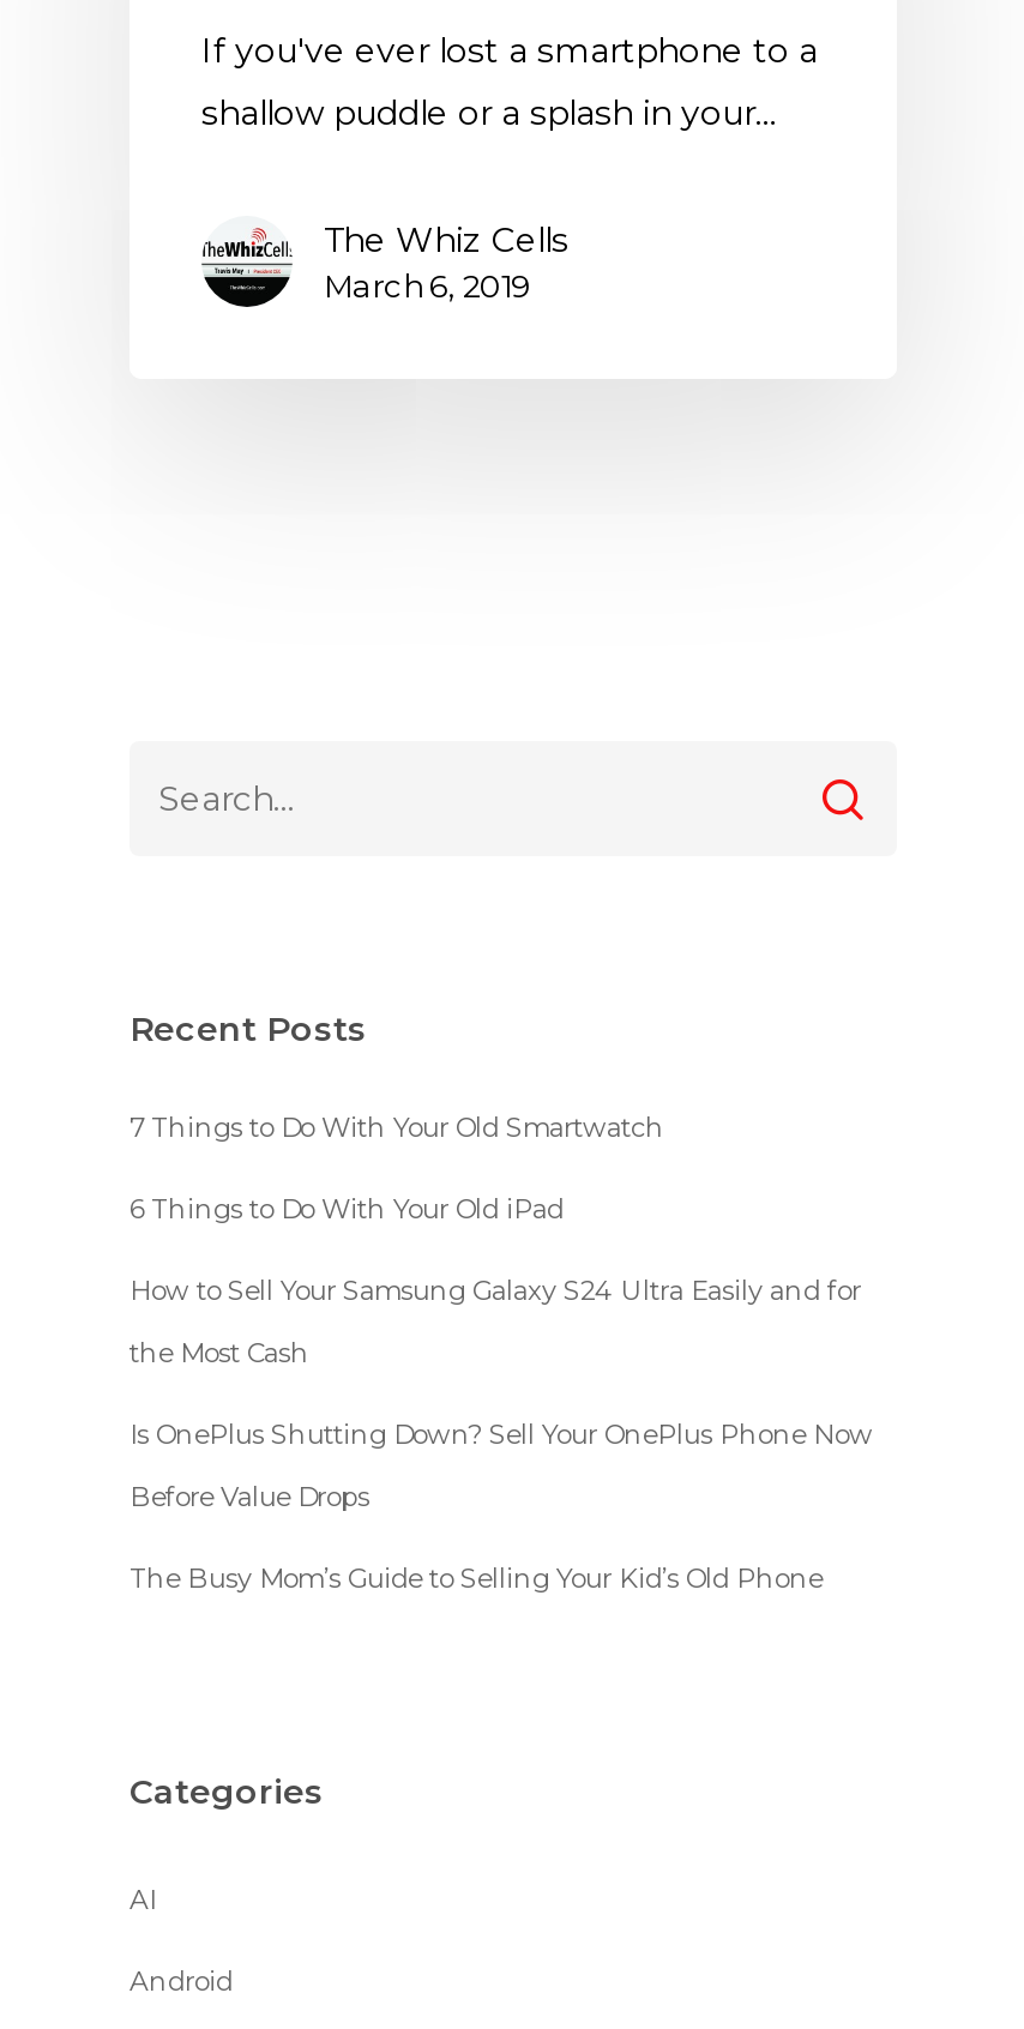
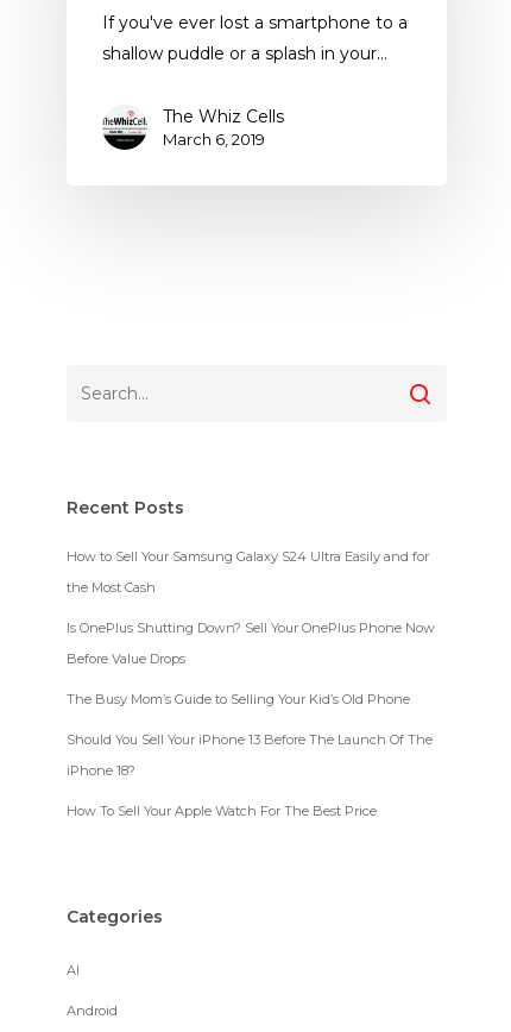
[129,1109,664,1225] 7 Things to Do With Your Old Smartwatch | 6 Things to Do With Your Old iPad -> none
moved [129,1273,873,1594] -> [67,548,435,707]: How to Sell Your Samsung Galaxy S24 Ultra Easily and for | the Most Cash | Is OnePlus Shutting Down? Sell Your OnePlus Phone Now | Before Value Drops | The Busy Mom’s Guide to Selling Your Kid’s Old Phone
none -> [67,731,433,819] Should You Sell Your iPhone 13 Before The Launch Of The | iPhone 18? | How To Sell Your Apple Watch For The Best Price

